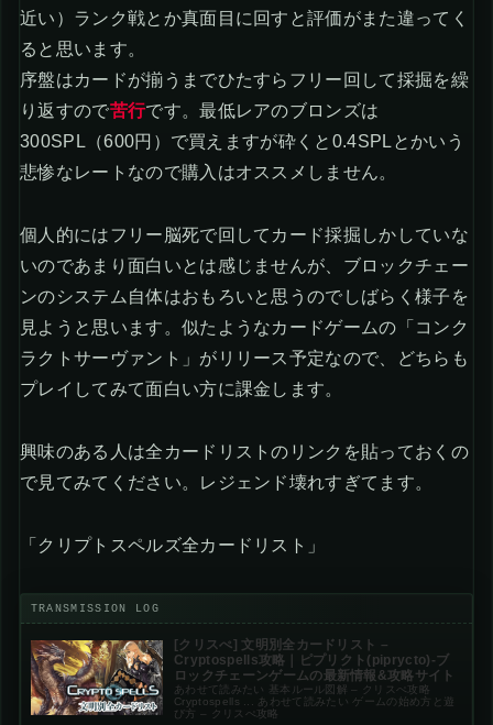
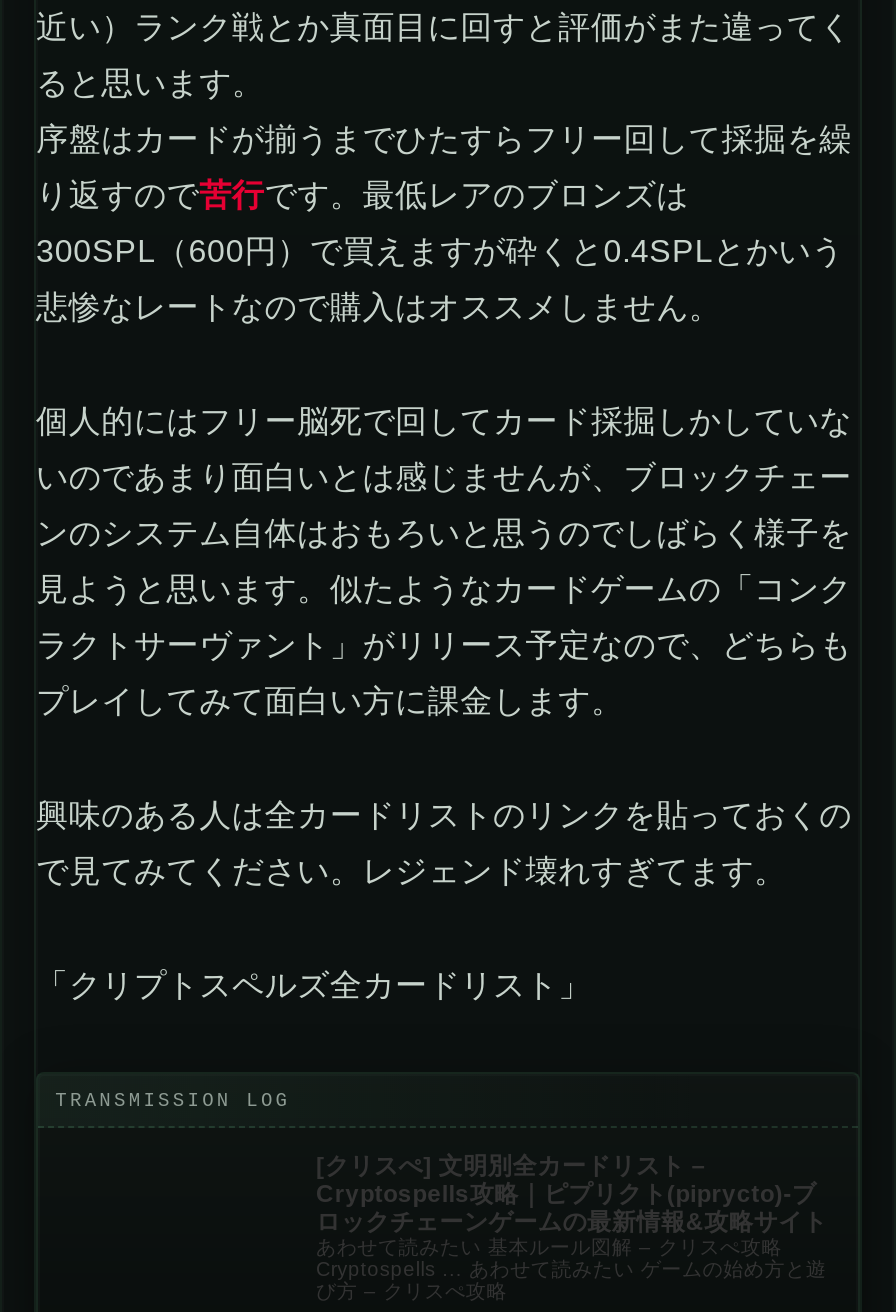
[30,639,164,716] [image] -> none

